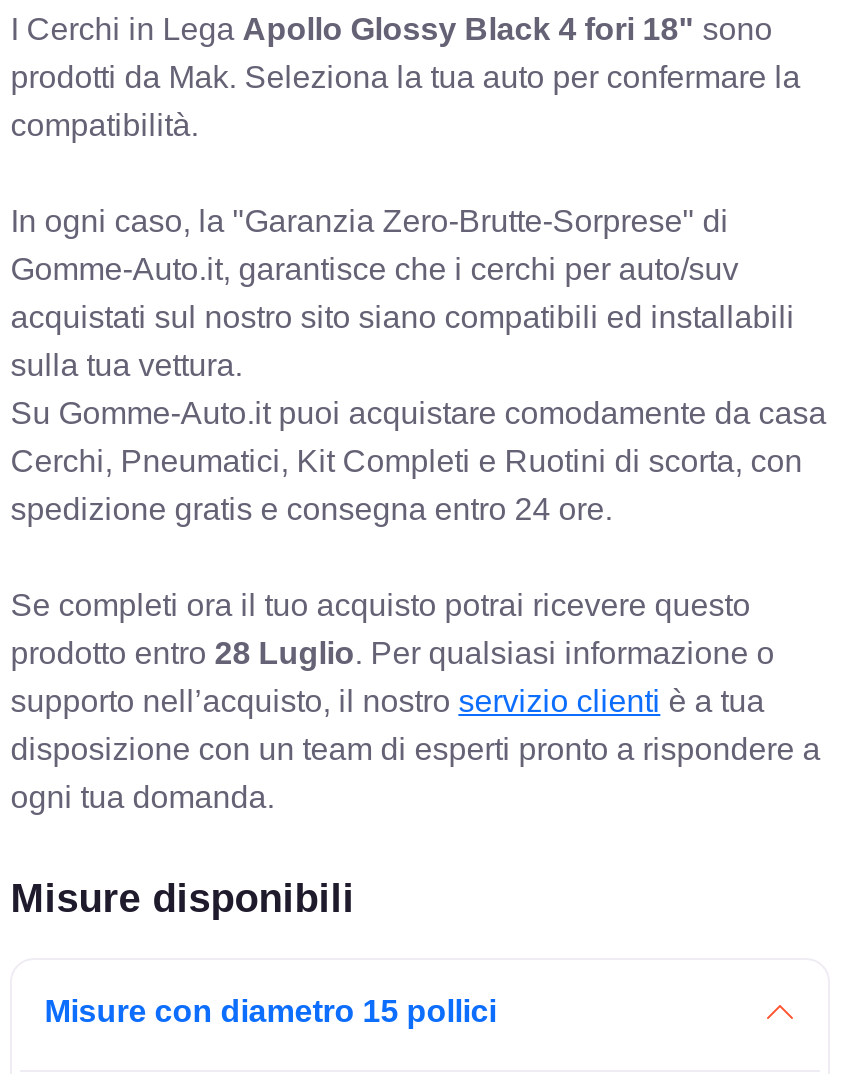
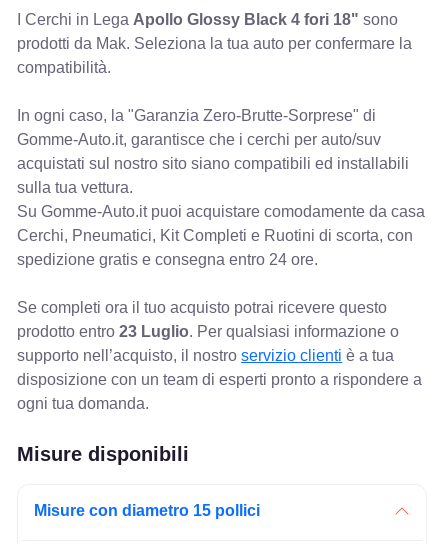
[10,636,774,670] prodotto entro 28 Luglio. Per qualsiasi informazione o -> [17,323,399,340] prodotto entro 23 Luglio. Per qualsiasi informazione o

